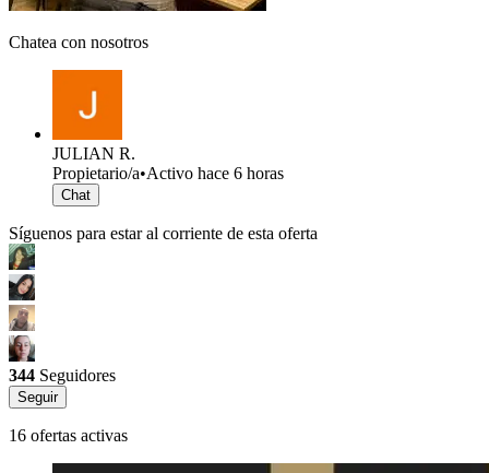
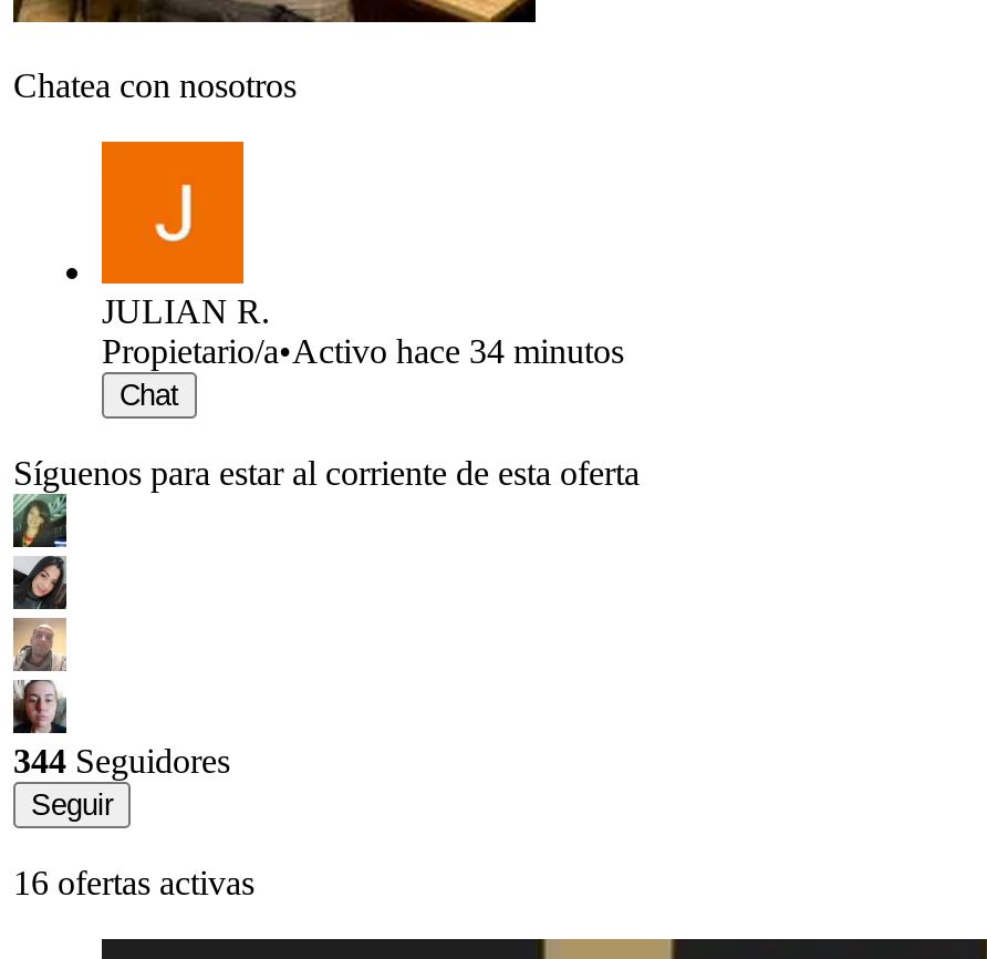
[52,164,284,182] Propietario/a•Activo hace 6 horas -> [102,332,624,370] Propietario/a•Activo hace 34 minutos

